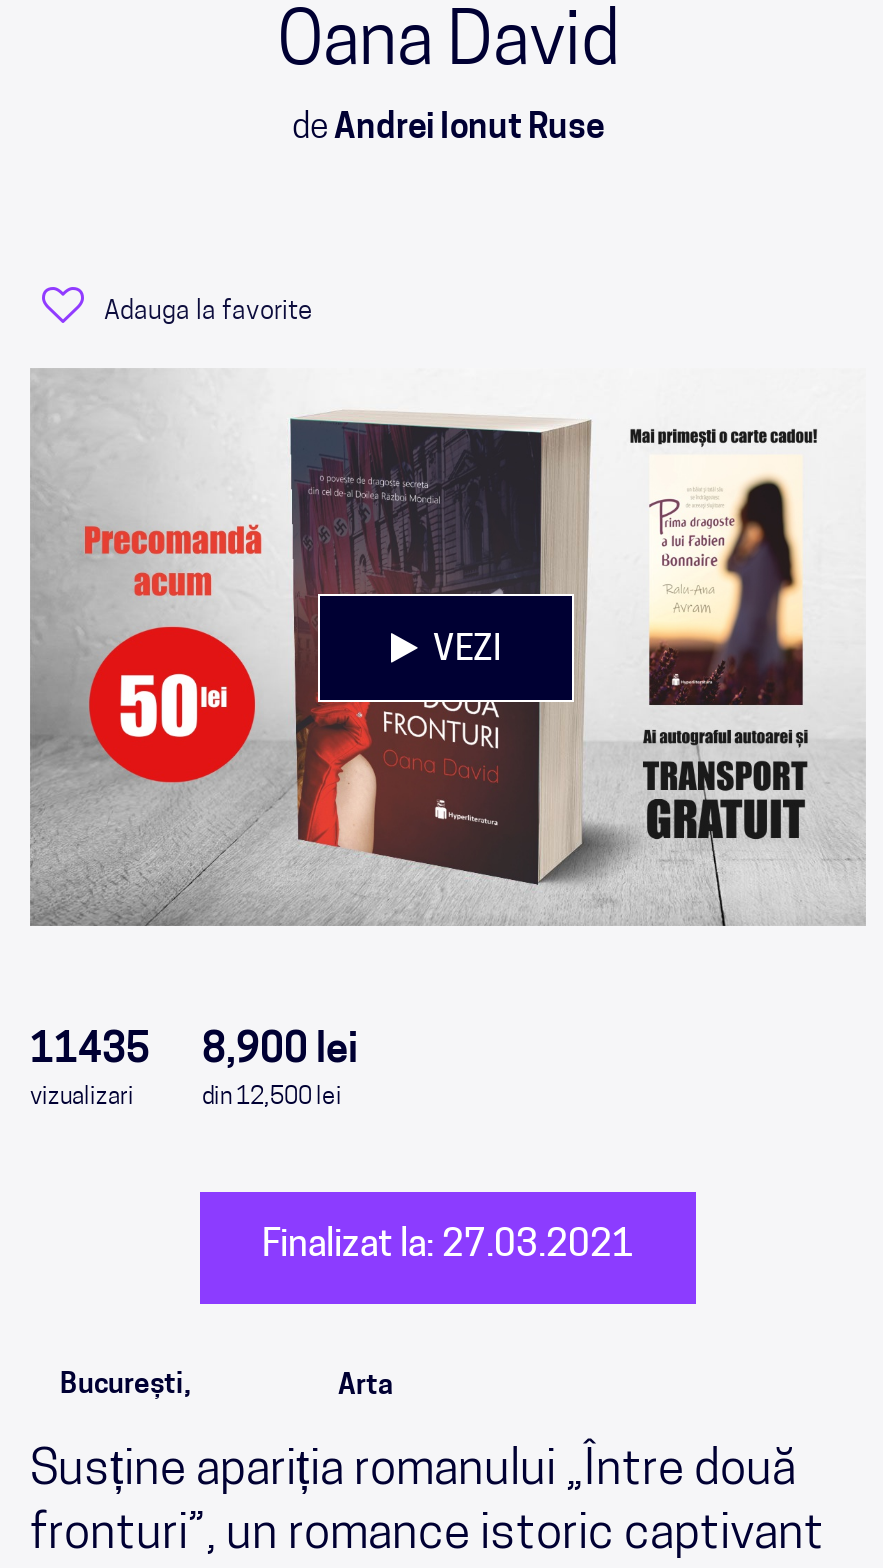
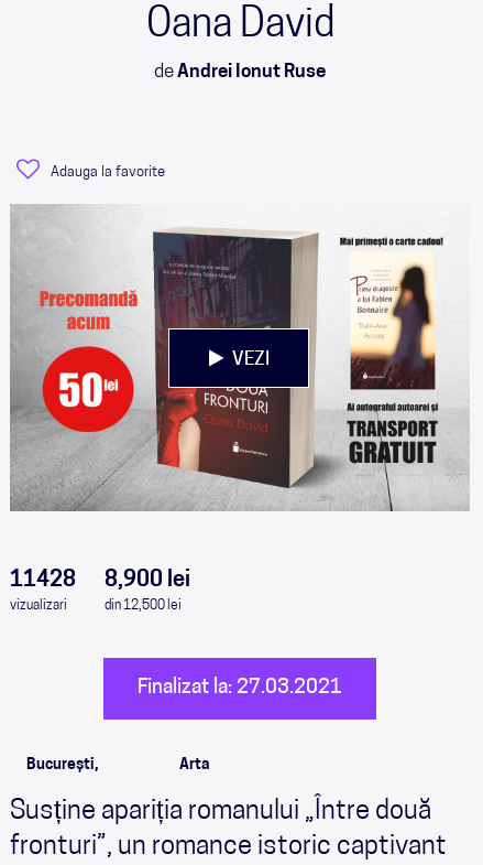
[30,1031,358,1071] 11435 8,900 lei -> [10,569,190,591] 11428 8,900 lei

